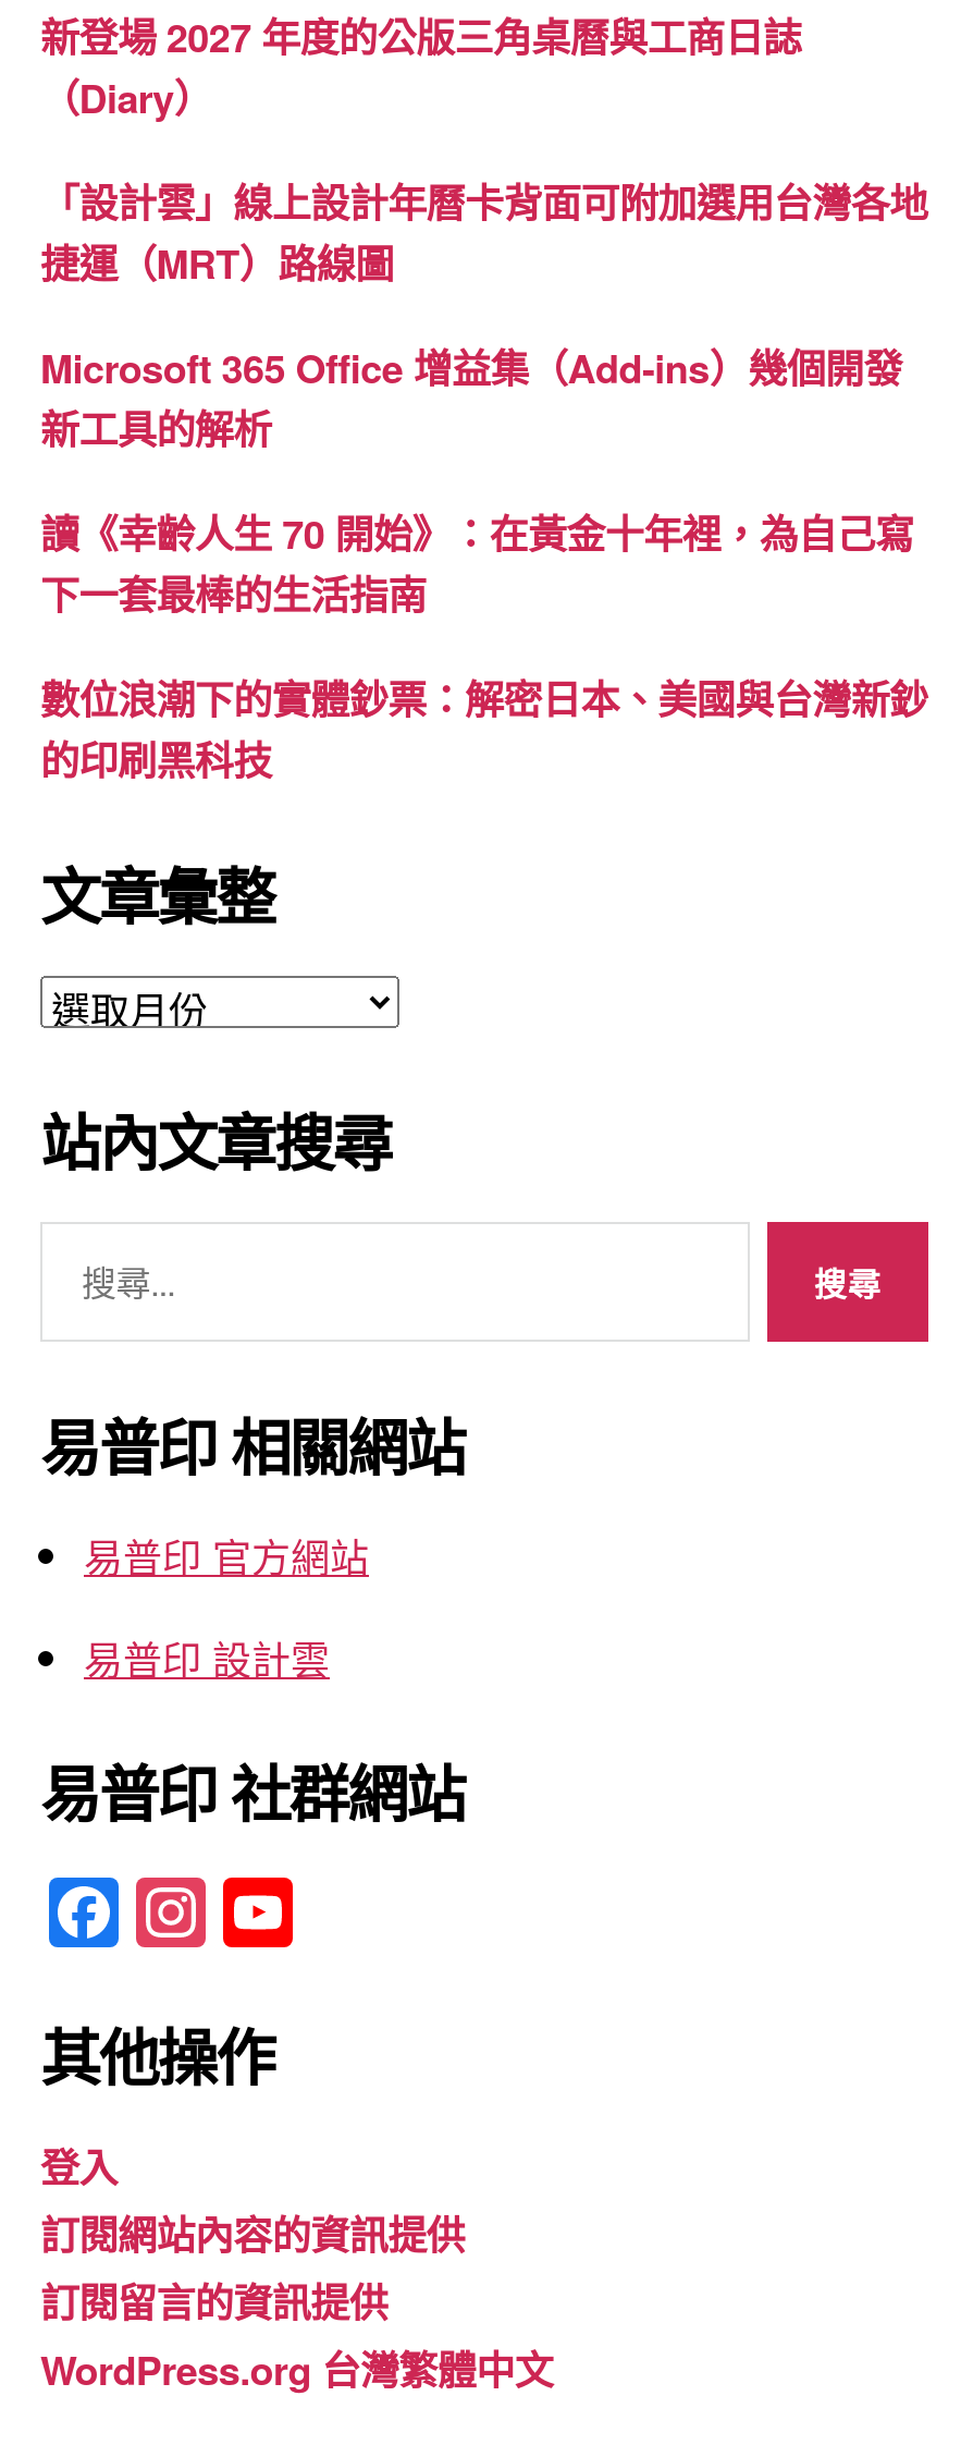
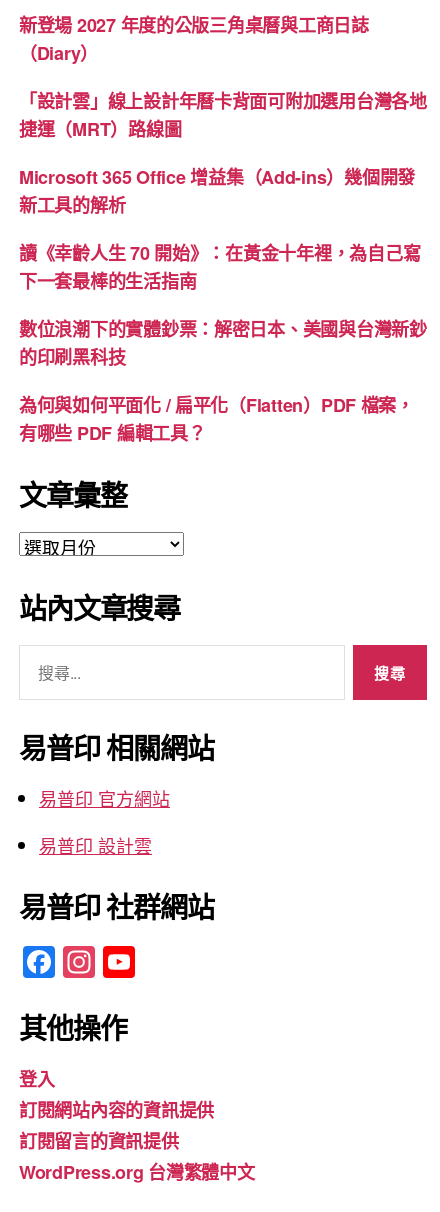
none -> [19,392,414,446] 為何與如何平面化 / 扁平化（Flatten）PDF 檔案， | 有哪些 PDF 編輯工具？

